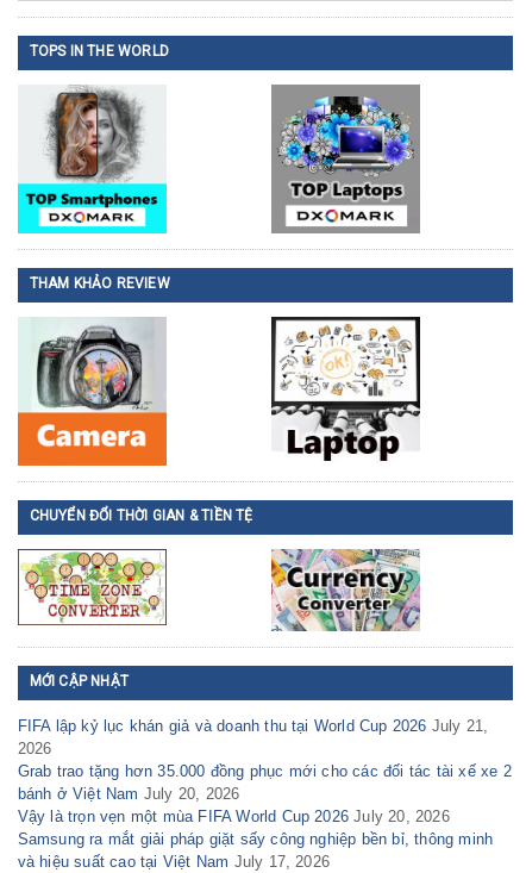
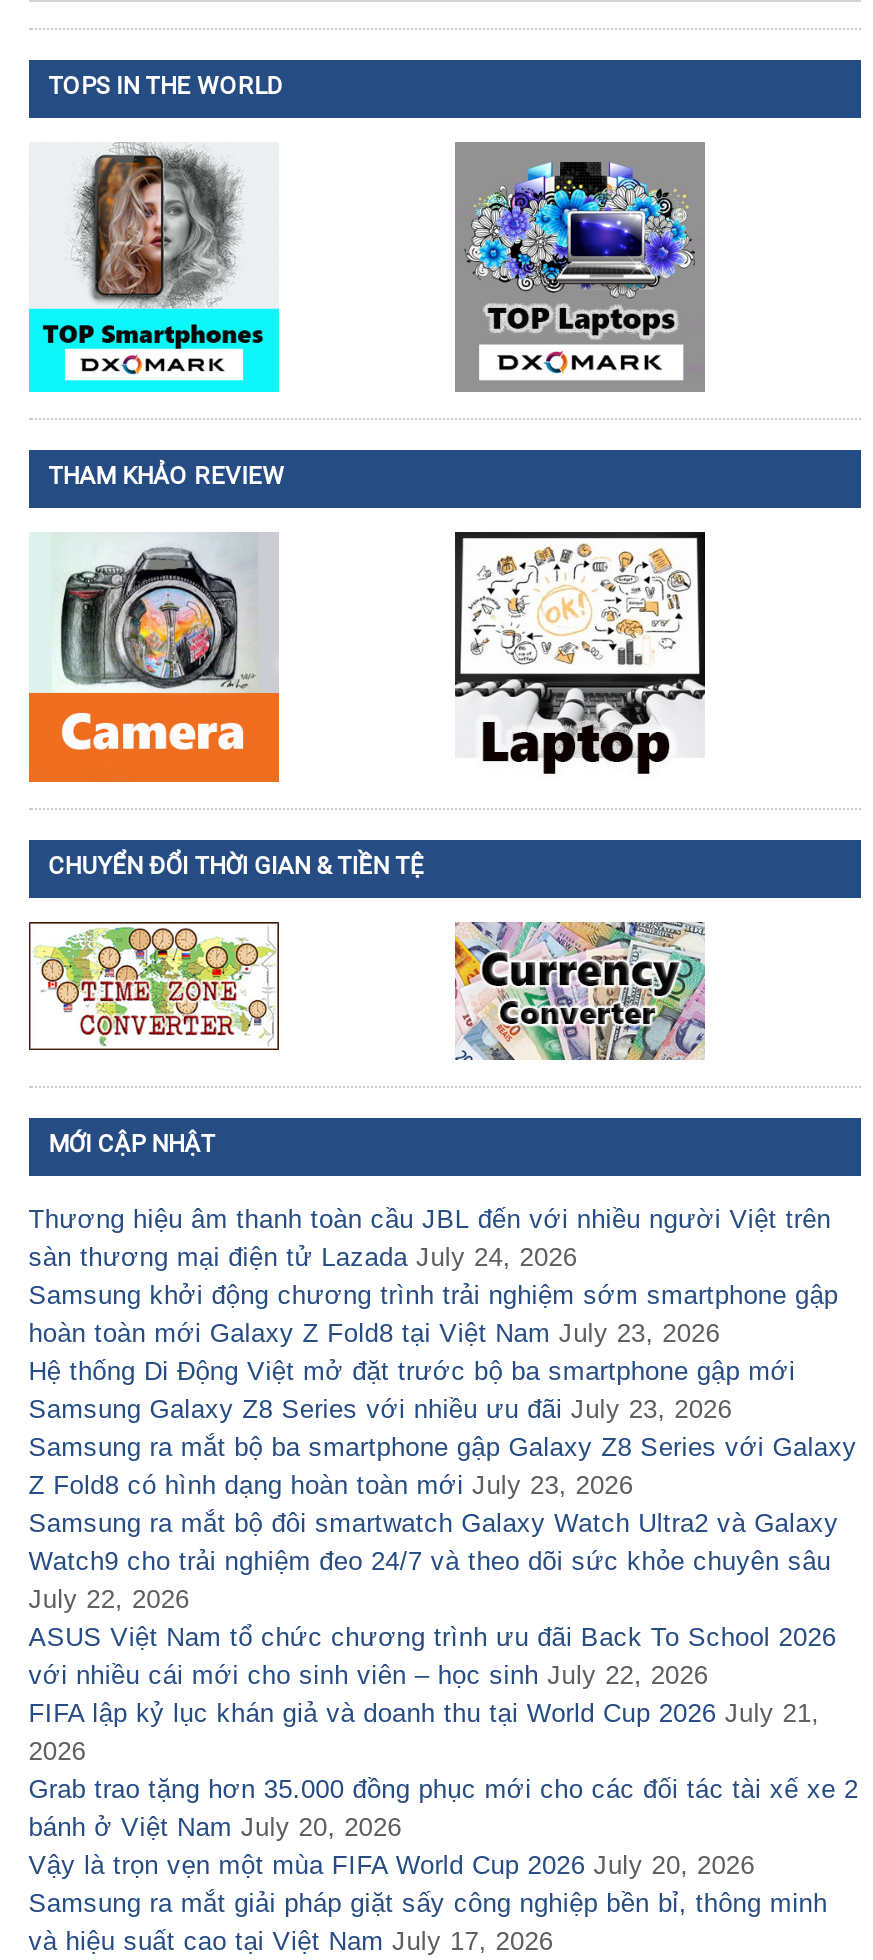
none -> [28,1203,857,1689] Thương hiệu âm thanh toàn cầu JBL đến với nhiều người Việt trên | sàn thương mại điện tử Lazada July 24, 2026 | Samsung khởi động chương trình trải nghiệm sớm smartphone gập | hoàn toàn mới Galaxy Z Fold8 tại Việt Nam July 23, 2026 | Hệ thống Di Động Việt mở đặt trước bộ ba smartphone gập mới | Samsung Galaxy Z8 Series với nhiều ưu đãi July 23, 2026 | Samsung ra mắt bộ ba smartphone gập Galaxy Z8 Series với Galaxy | Z Fold8 có hình dạng hoàn toàn mới July 23, 2026 | Samsung ra mắt bộ đôi smartwatch Galaxy Watch Ultra2 và Galaxy | Watch9 cho trải nghiệm đeo 24/7 và theo dõi sức khỏe chuyên sâu | July 22, 2026 | ASUS Việt Nam tổ chức chương trình ưu đãi Back To School 2026 | với nhiều cái mới cho sinh viên – học sinh July 22, 2026

